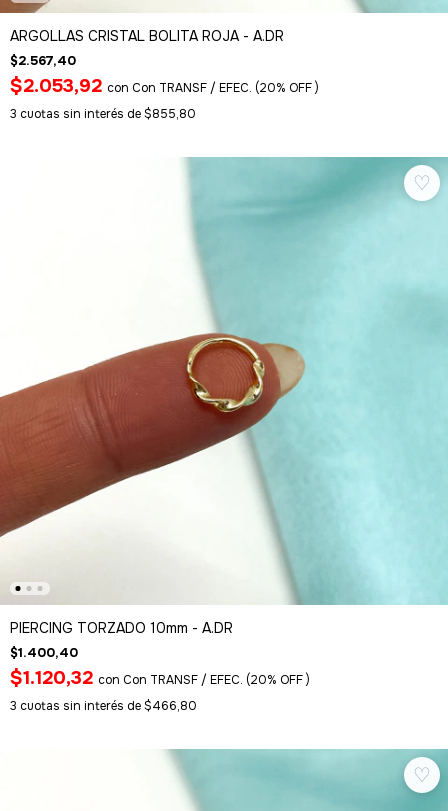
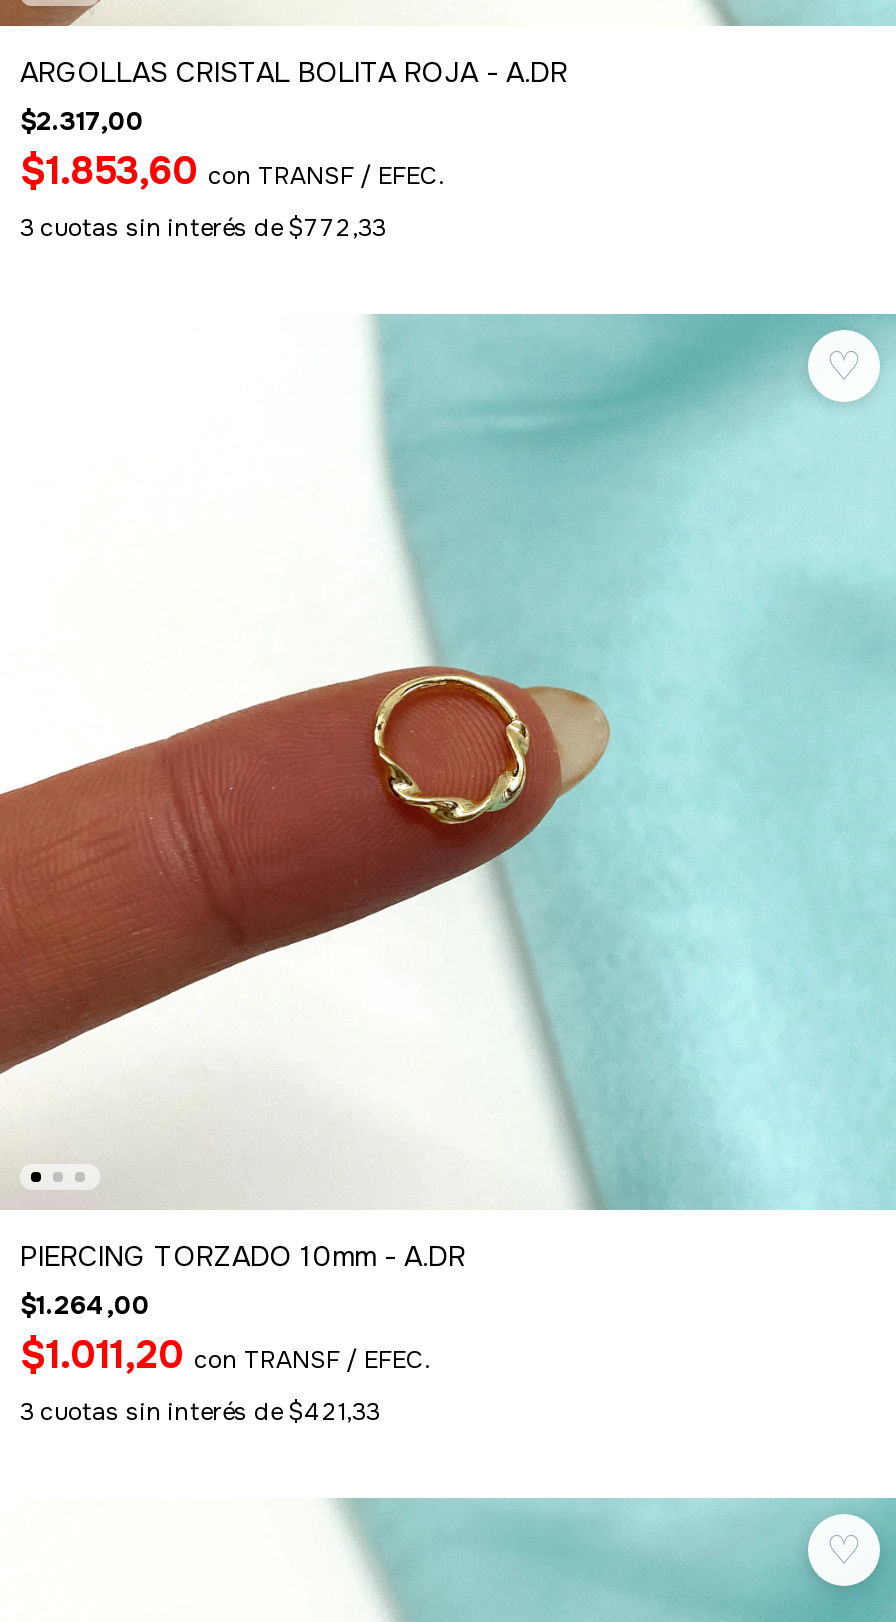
[10,52,319,122] $2.567,40 | $2.053,92 con Con TRANSF / EFEC. (20% OFF ) | 3 cuotas sin interés de $855,80 -> [20,104,444,244] $2.317,00 | $1.853,60 con TRANSF / EFEC. | 3 cuotas sin interés de $772,33
[10,644,310,714] $1.400,40 | $1.120,32 con Con TRANSF / EFEC. (20% OFF ) | 3 cuotas sin interés de $466,80 -> [20,1288,430,1428] $1.264,00 | $1.011,20 con TRANSF / EFEC. | 3 cuotas sin interés de $421,33

